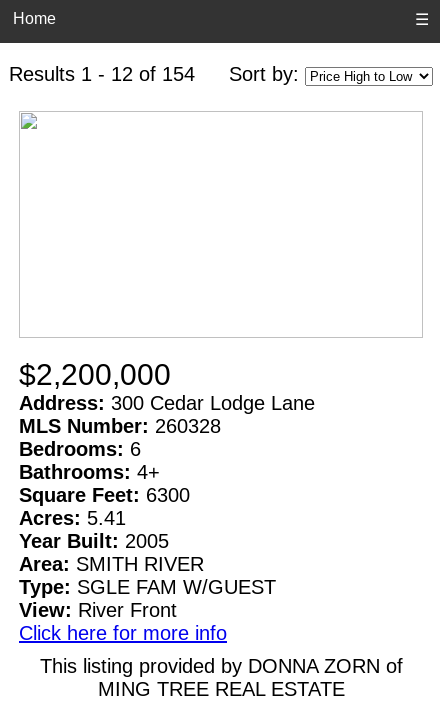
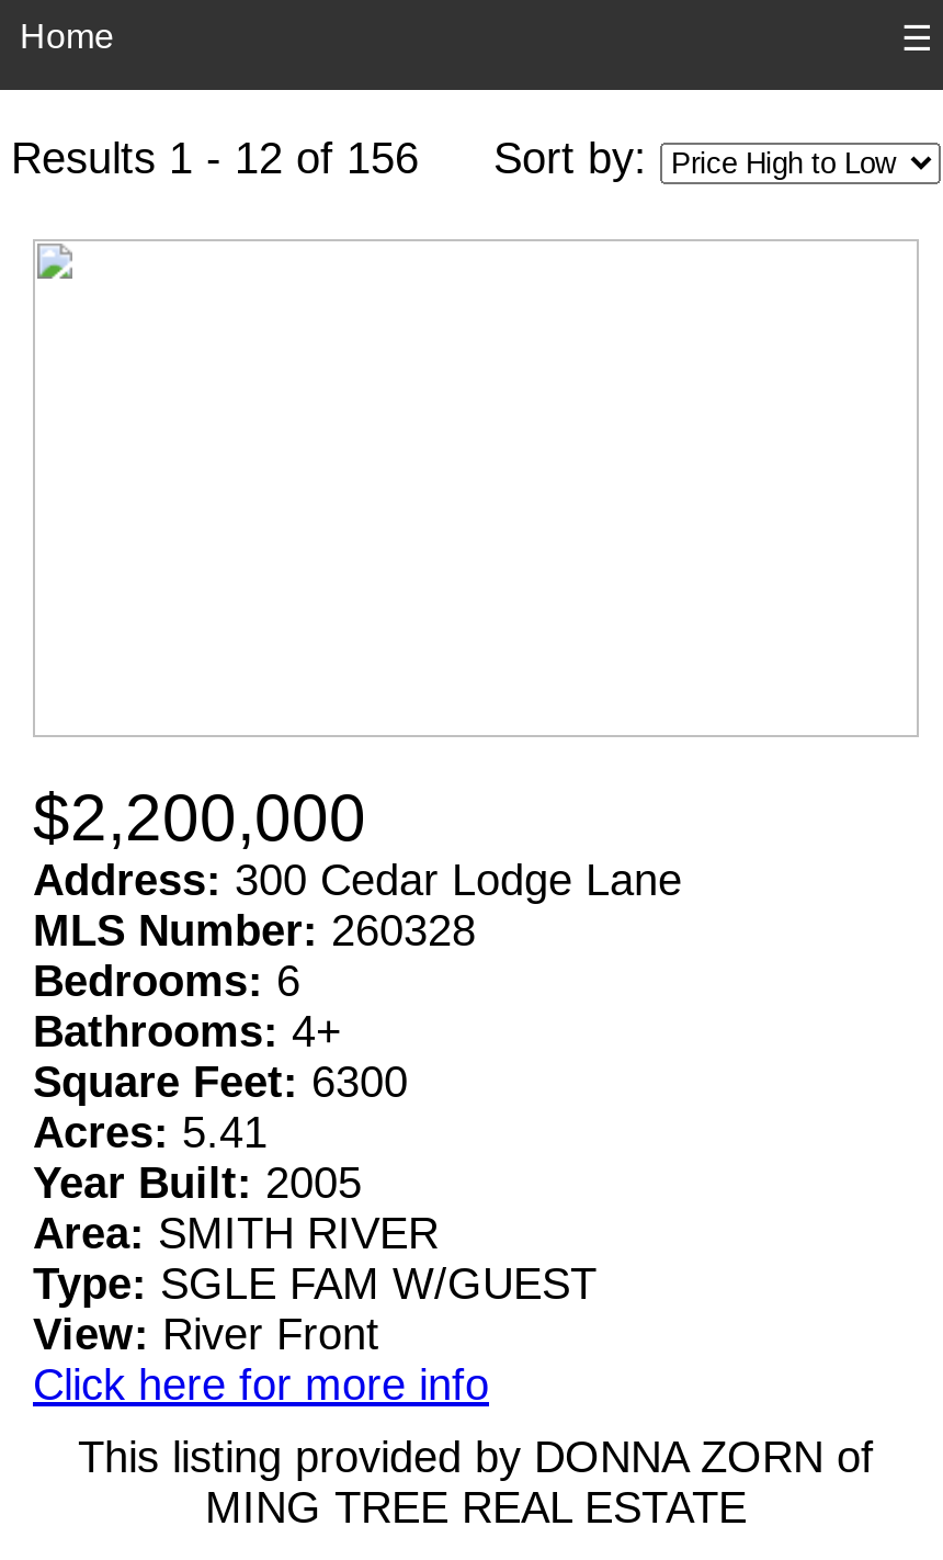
[9,63,305,85] Results 1 - 12 of 154 Sort by: -> [11,134,660,182] Results 1 - 12 of 156 Sort by:

